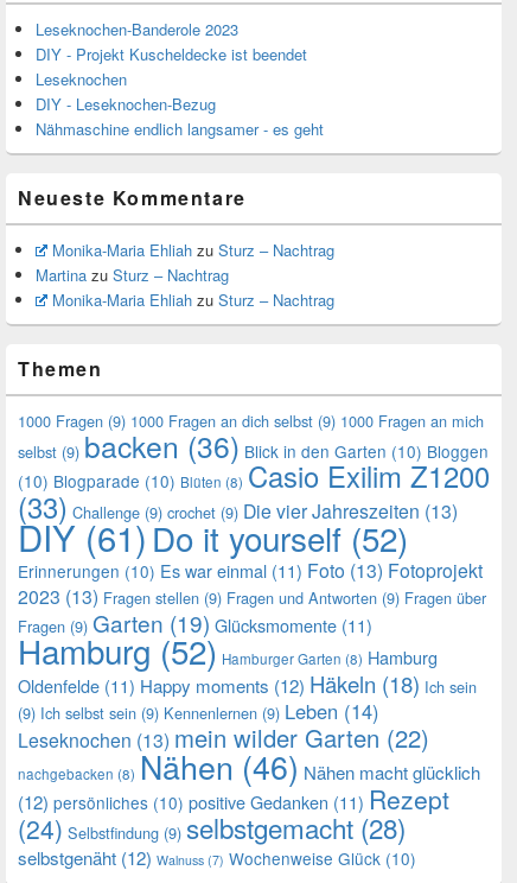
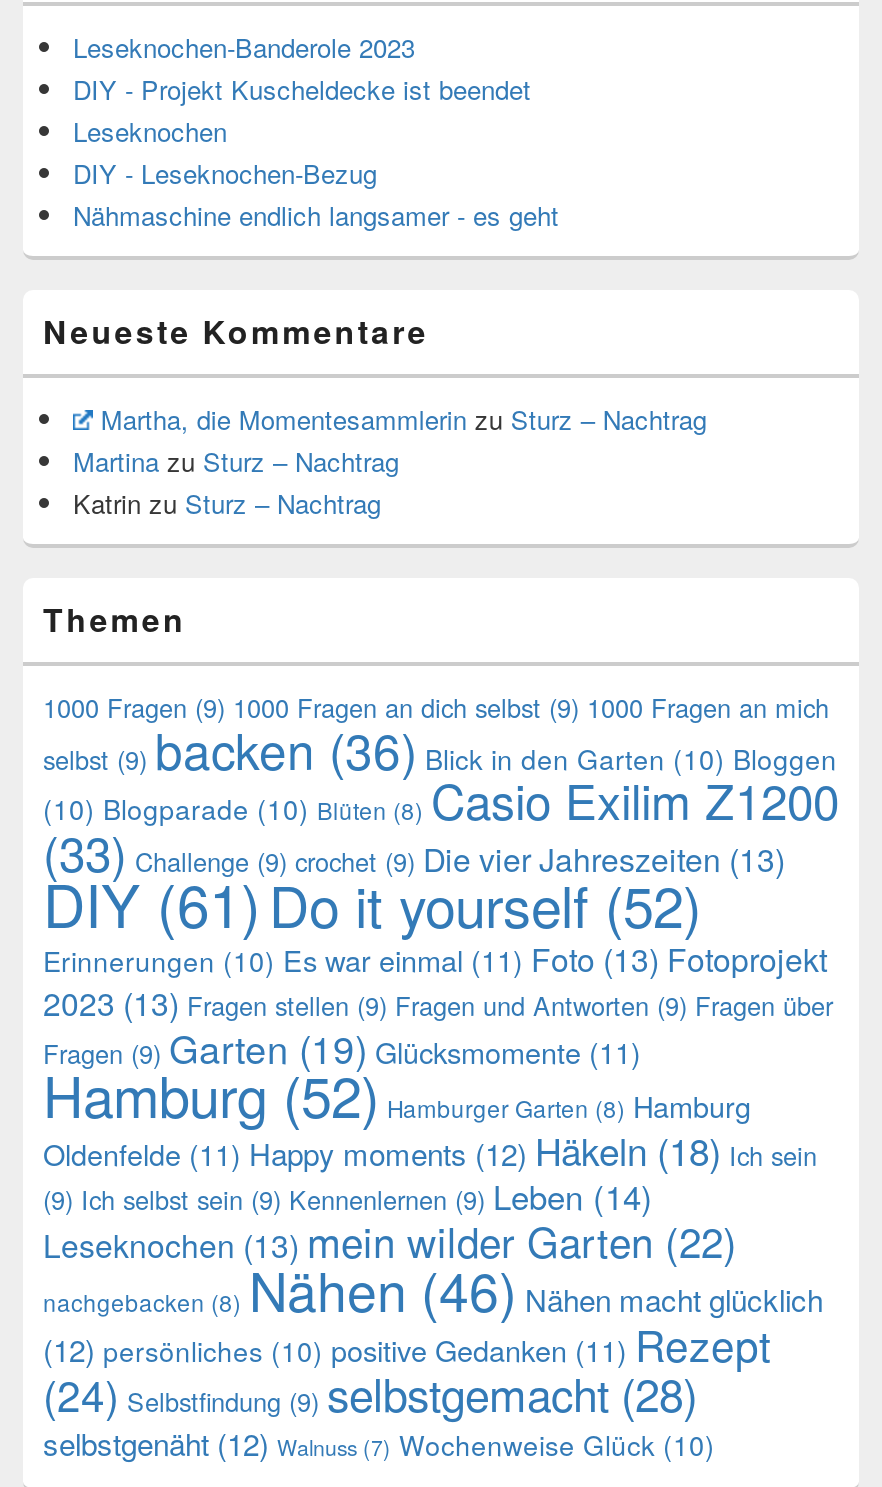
[52,238,334,261] Monika-Maria Ehliah zu Sturz – Nachtrag -> [101,400,707,438] Martha, die Momentesammlerin zu Sturz – Nachtrag
[52,288,334,310] Monika-Maria Ehliah zu Sturz – Nachtrag -> [73,484,381,522] Katrin zu Sturz – Nachtrag

